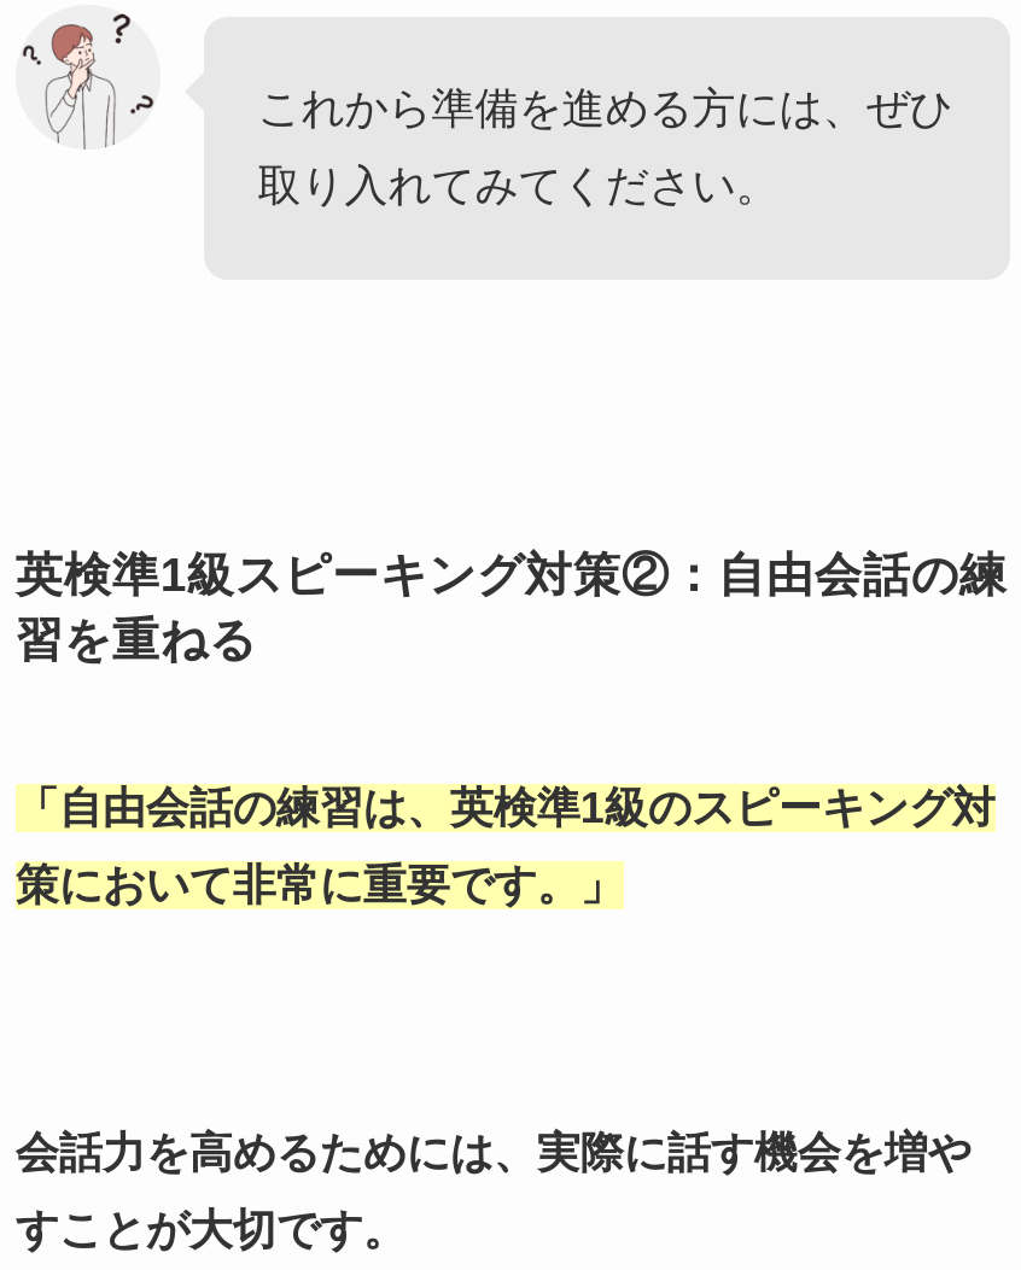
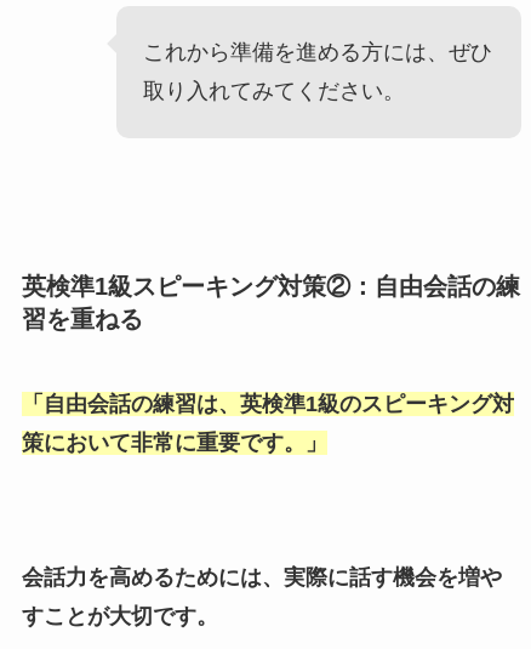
[21,12,156,150] [image] -> none

